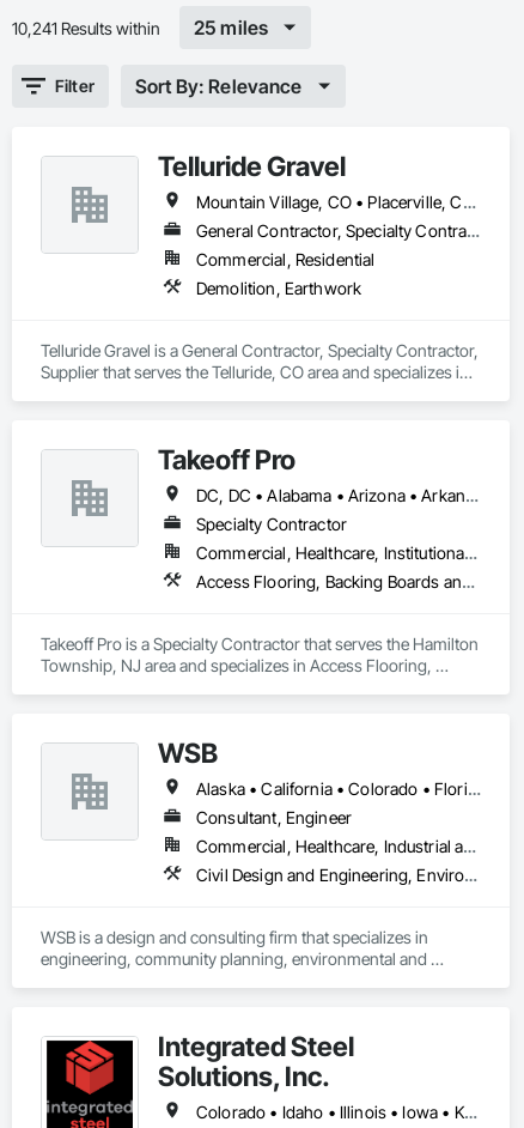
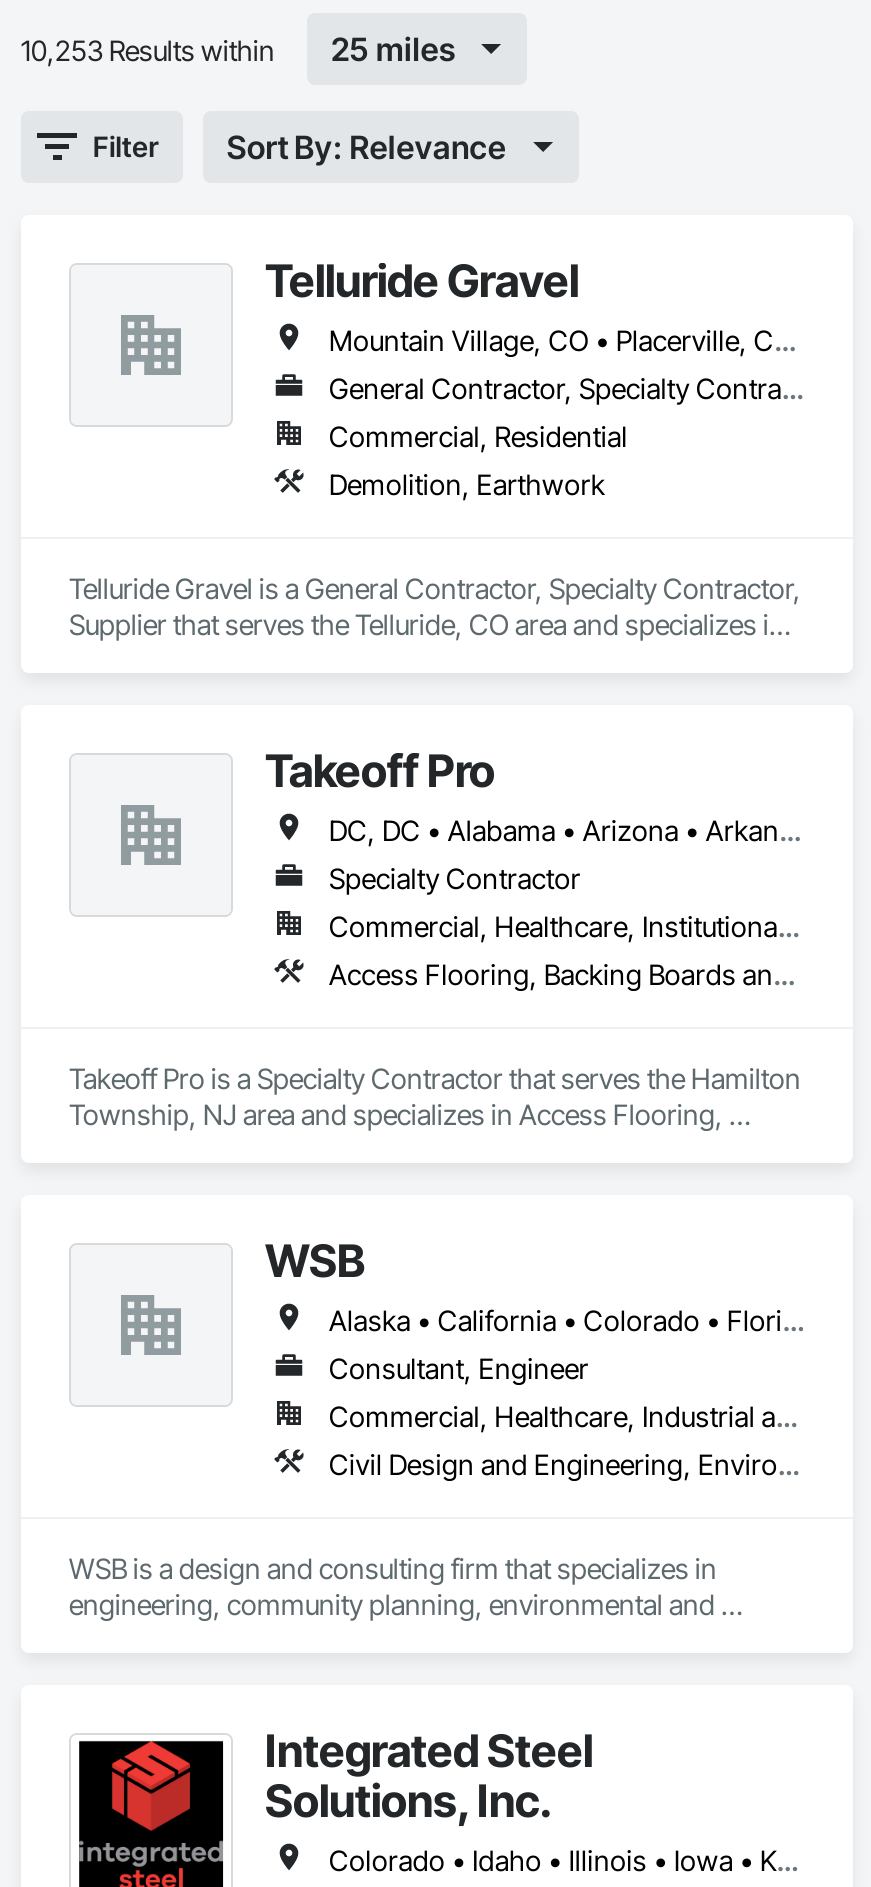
[12,17,160,38] 10,241 Results within -> [21,32,275,66] 10,253 Results within

